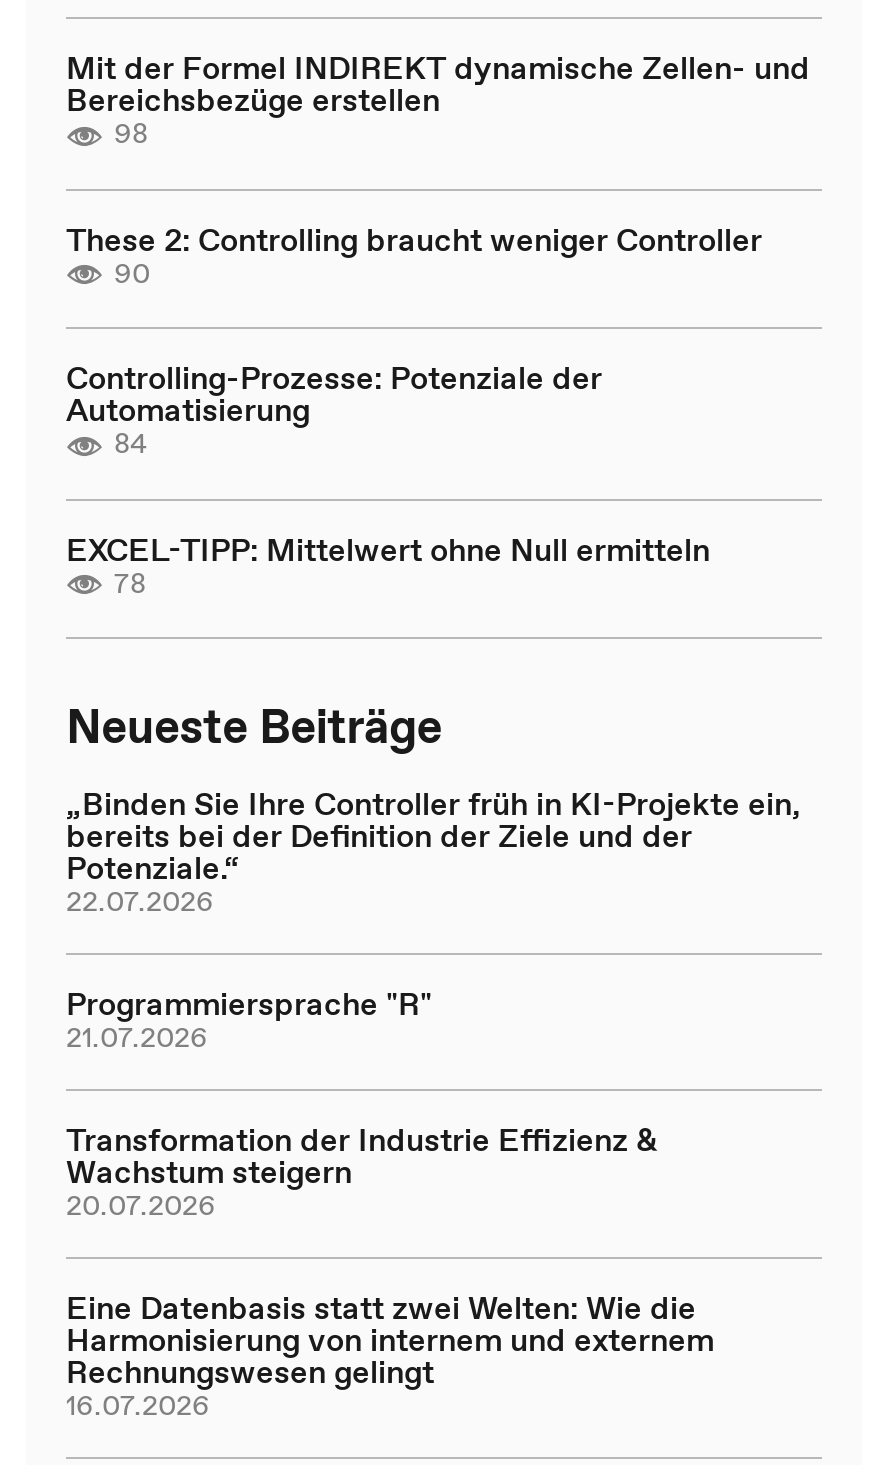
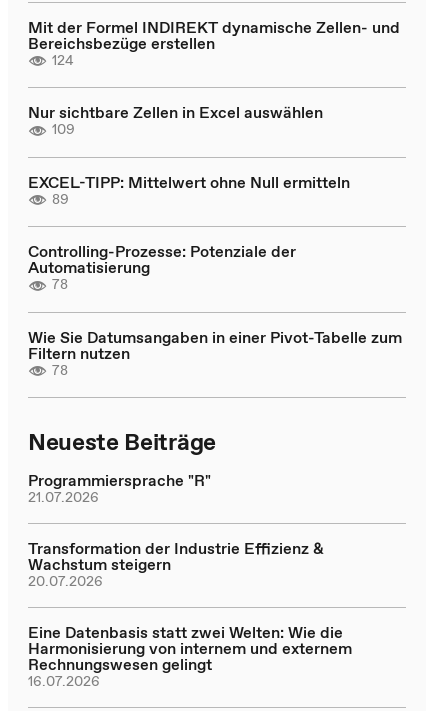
[66,113,762,292] 98 | These 2: Controlling braucht weniger Controller | 90 -> [28,49,323,208] 124 | Nur sichtbare Zellen in Excel auswählen | 109 | 89
moved [66,355,602,431] -> [28,240,296,278]: Controlling-Prozesse: Potenziale der | Automatisierung
none -> [28,325,402,363] Wie Sie Datumsangaben in einer Pivot-Tabelle zum | Filtern nutzen
[114,423,148,463] 84 -> [52,274,68,294] 78
moved [66,526,710,570] -> [28,170,350,192]: EXCEL-TIPP: Mittelwert ohne Null ermitteln
moved [66,562,442,759] -> [28,359,216,458]: 78 | Neueste Beiträge
[66,781,800,921] „Binden Sie Ihre Controller früh in KI-Projekte ein, | bereits bei der Definition der Ziele und der | Potenziale.“ | 22.07.2026 -> none

